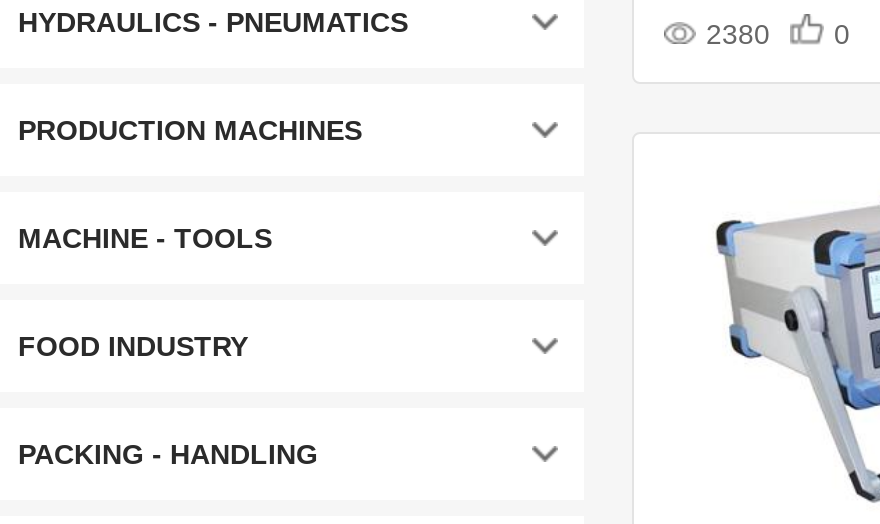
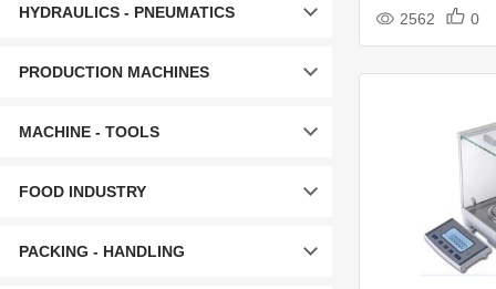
[706,18,850,50] 2380 0 -> [400,10,479,28] 2562 0
[714,204,874,504] [image] -> [405,114,493,278] [image]

